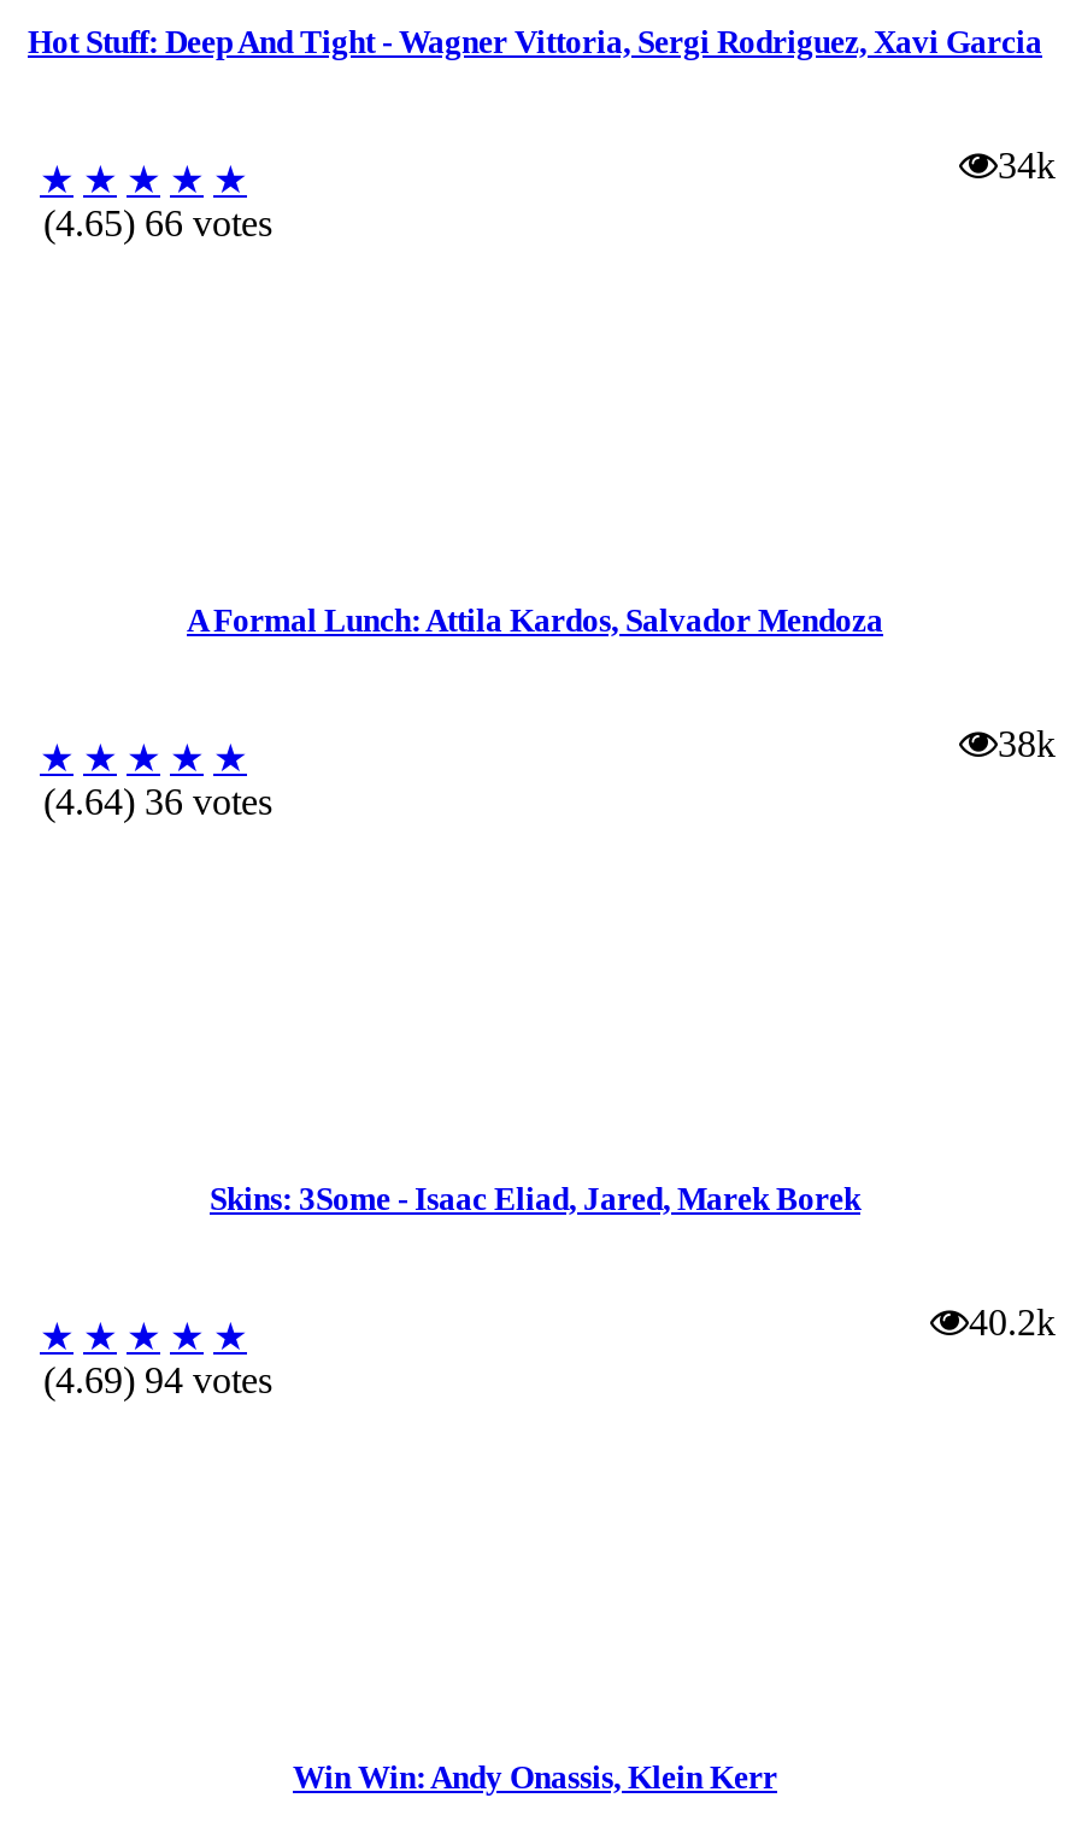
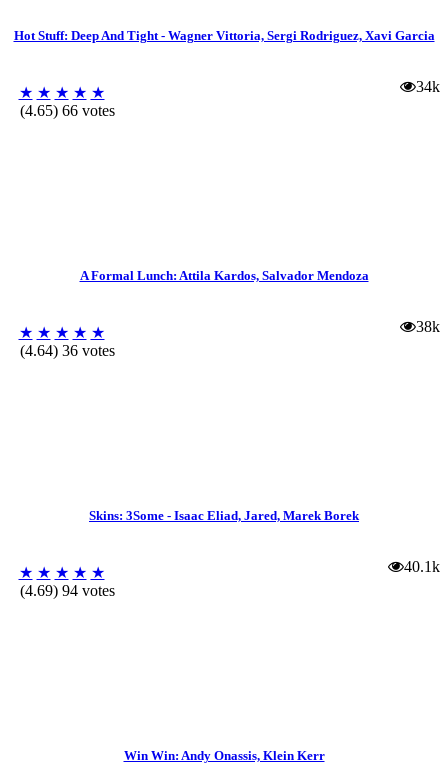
[969,1302,1056,1343] 40.2k -> [404,558,440,575] 40.1k

